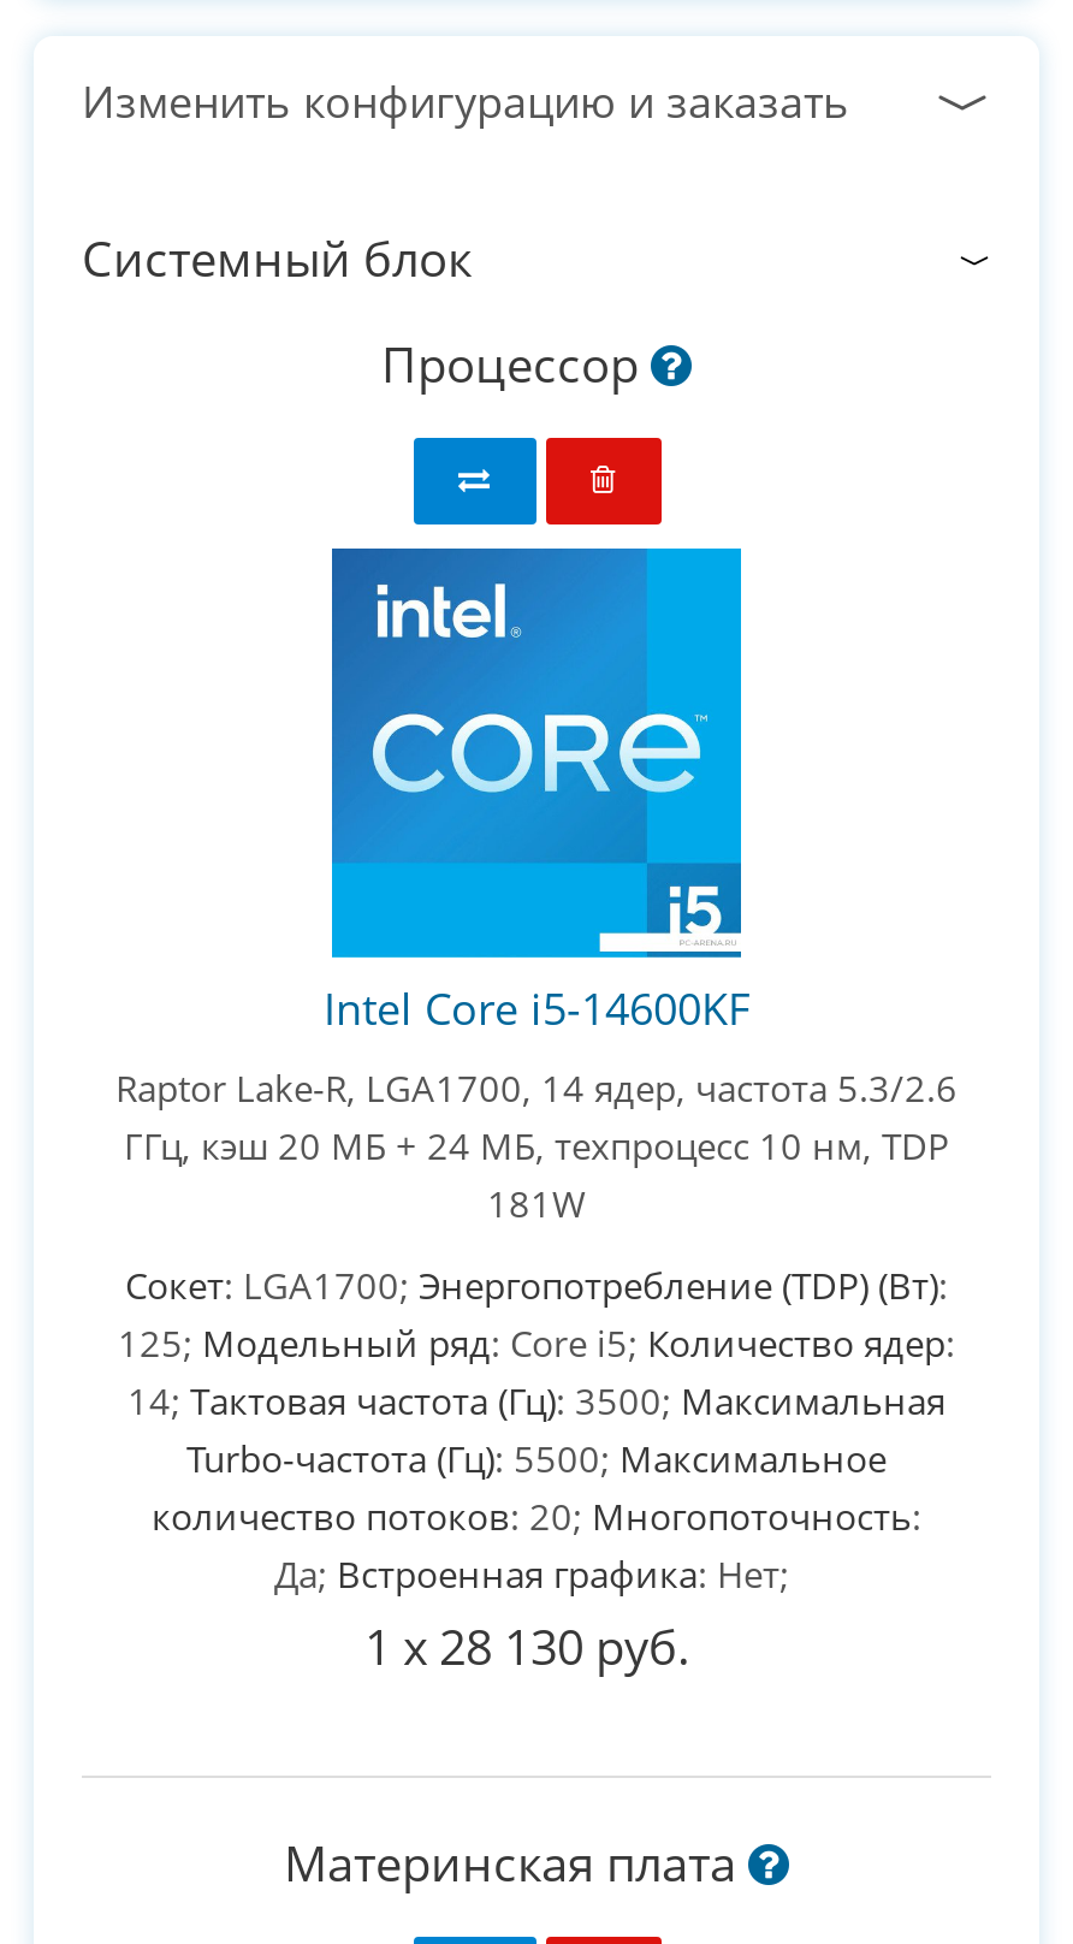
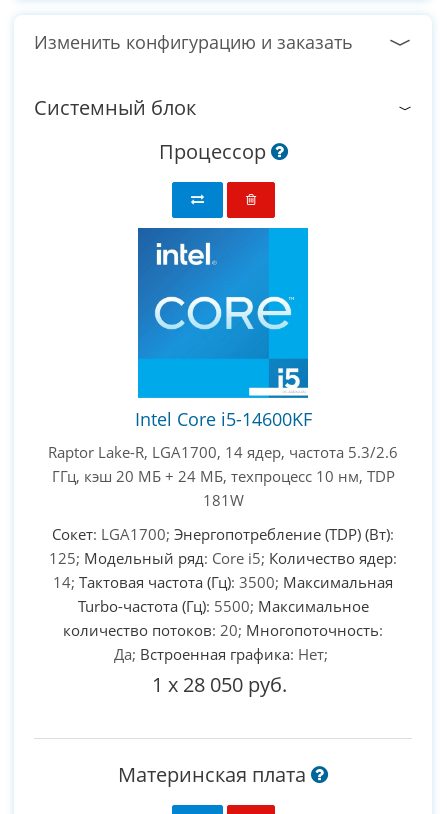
[364,1614,689,1679] 1 x 28 130 руб. -> [151,671,286,698] 1 x 28 050 руб.

